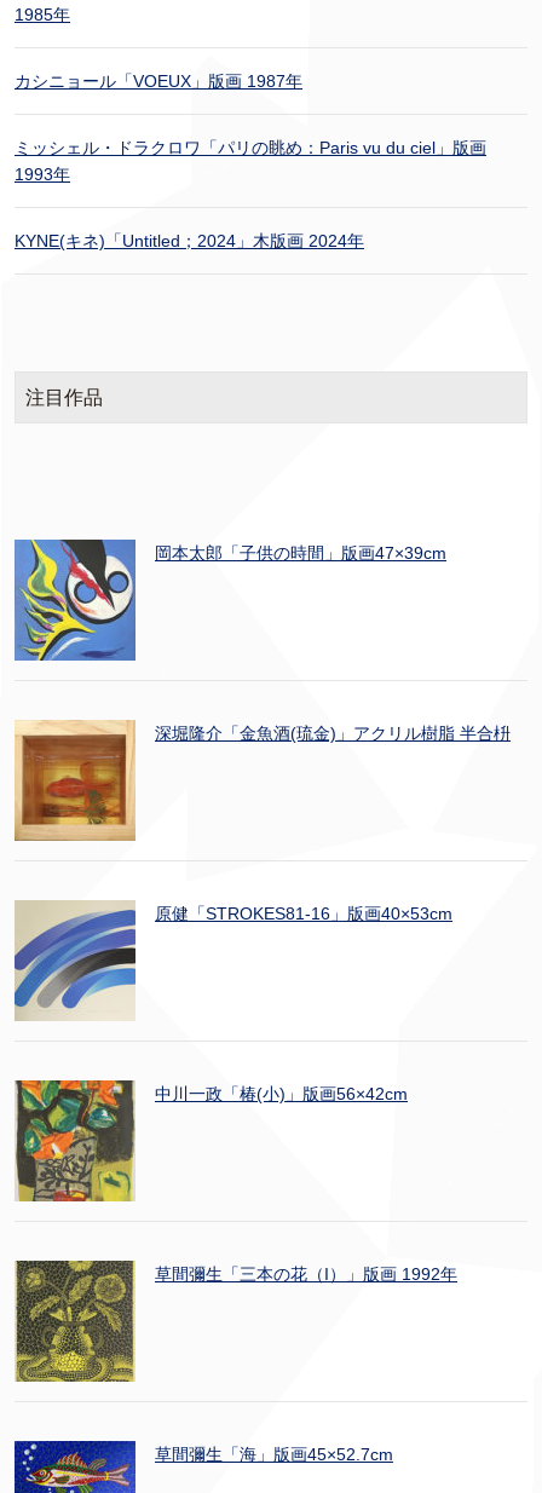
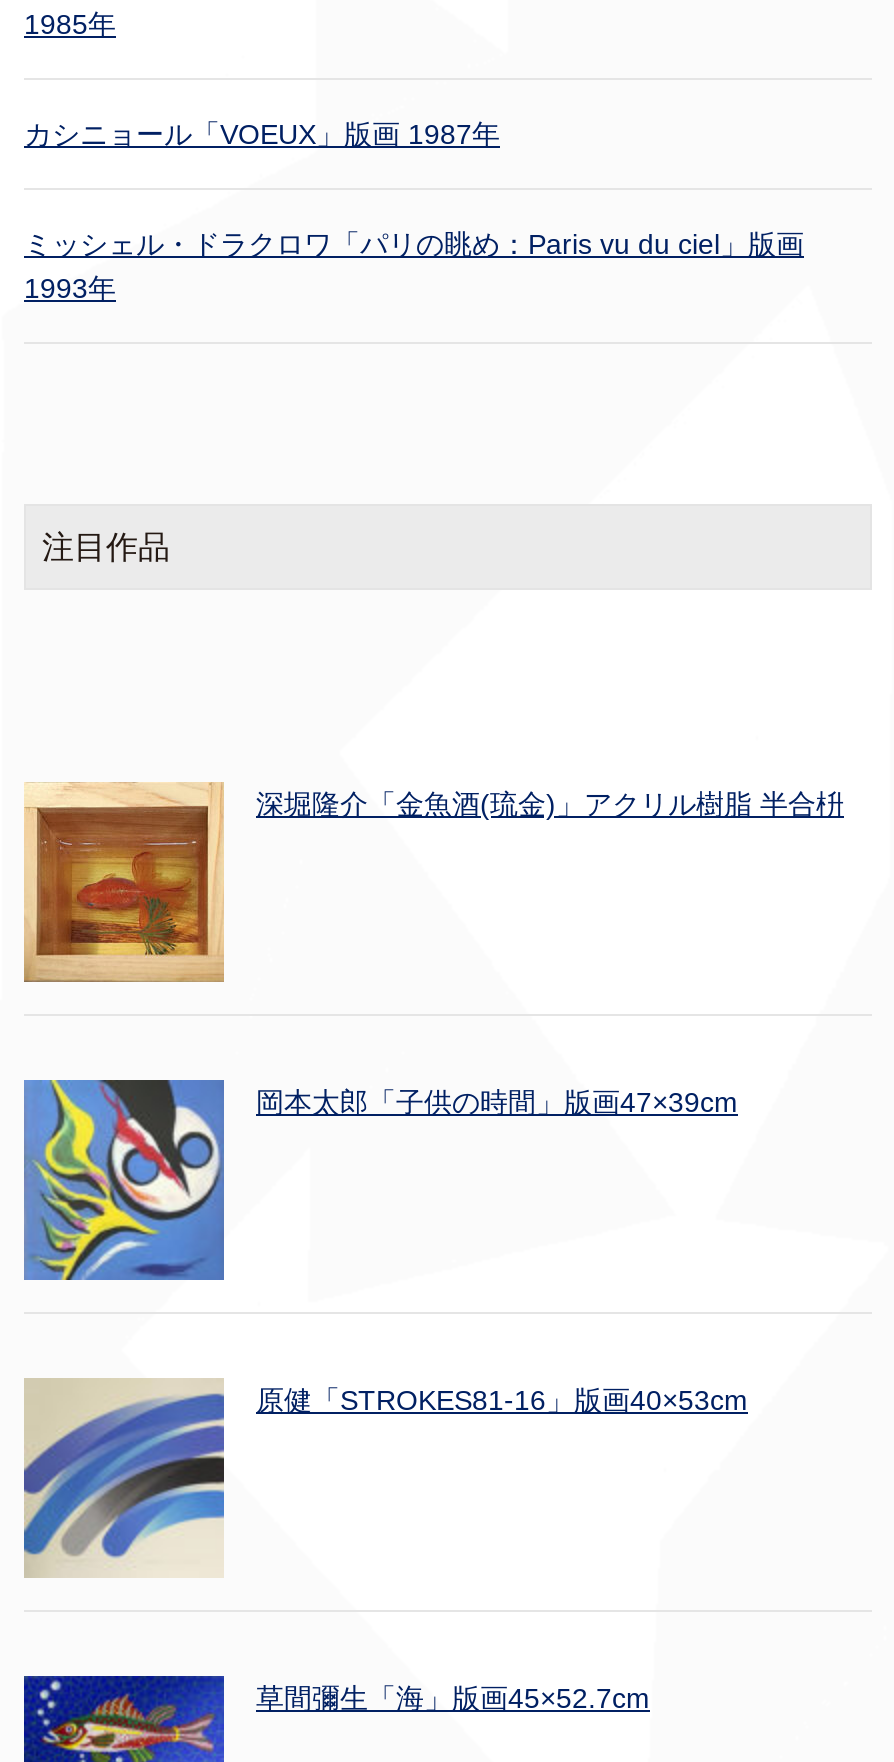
[15,231,364,251] KYNE(キネ)「Untitled；2024」木版画 2024年 -> none
moved [15,538,446,663] -> [24,1078,738,1284]: [image] | 岡本太郎「子供の時間」版画47×39cm
moved [13,721,511,841] -> [22,780,844,984]: [image] | 深堀隆介「金魚酒(琉金)」アクリル樹脂 半合枡
[15,1079,408,1203] [image] | 中川一政「椿(小)」版画56×42cm -> none
[15,1259,457,1383] [image] | 草間彌生「三本の花（I）」版画 1992年 -> none

